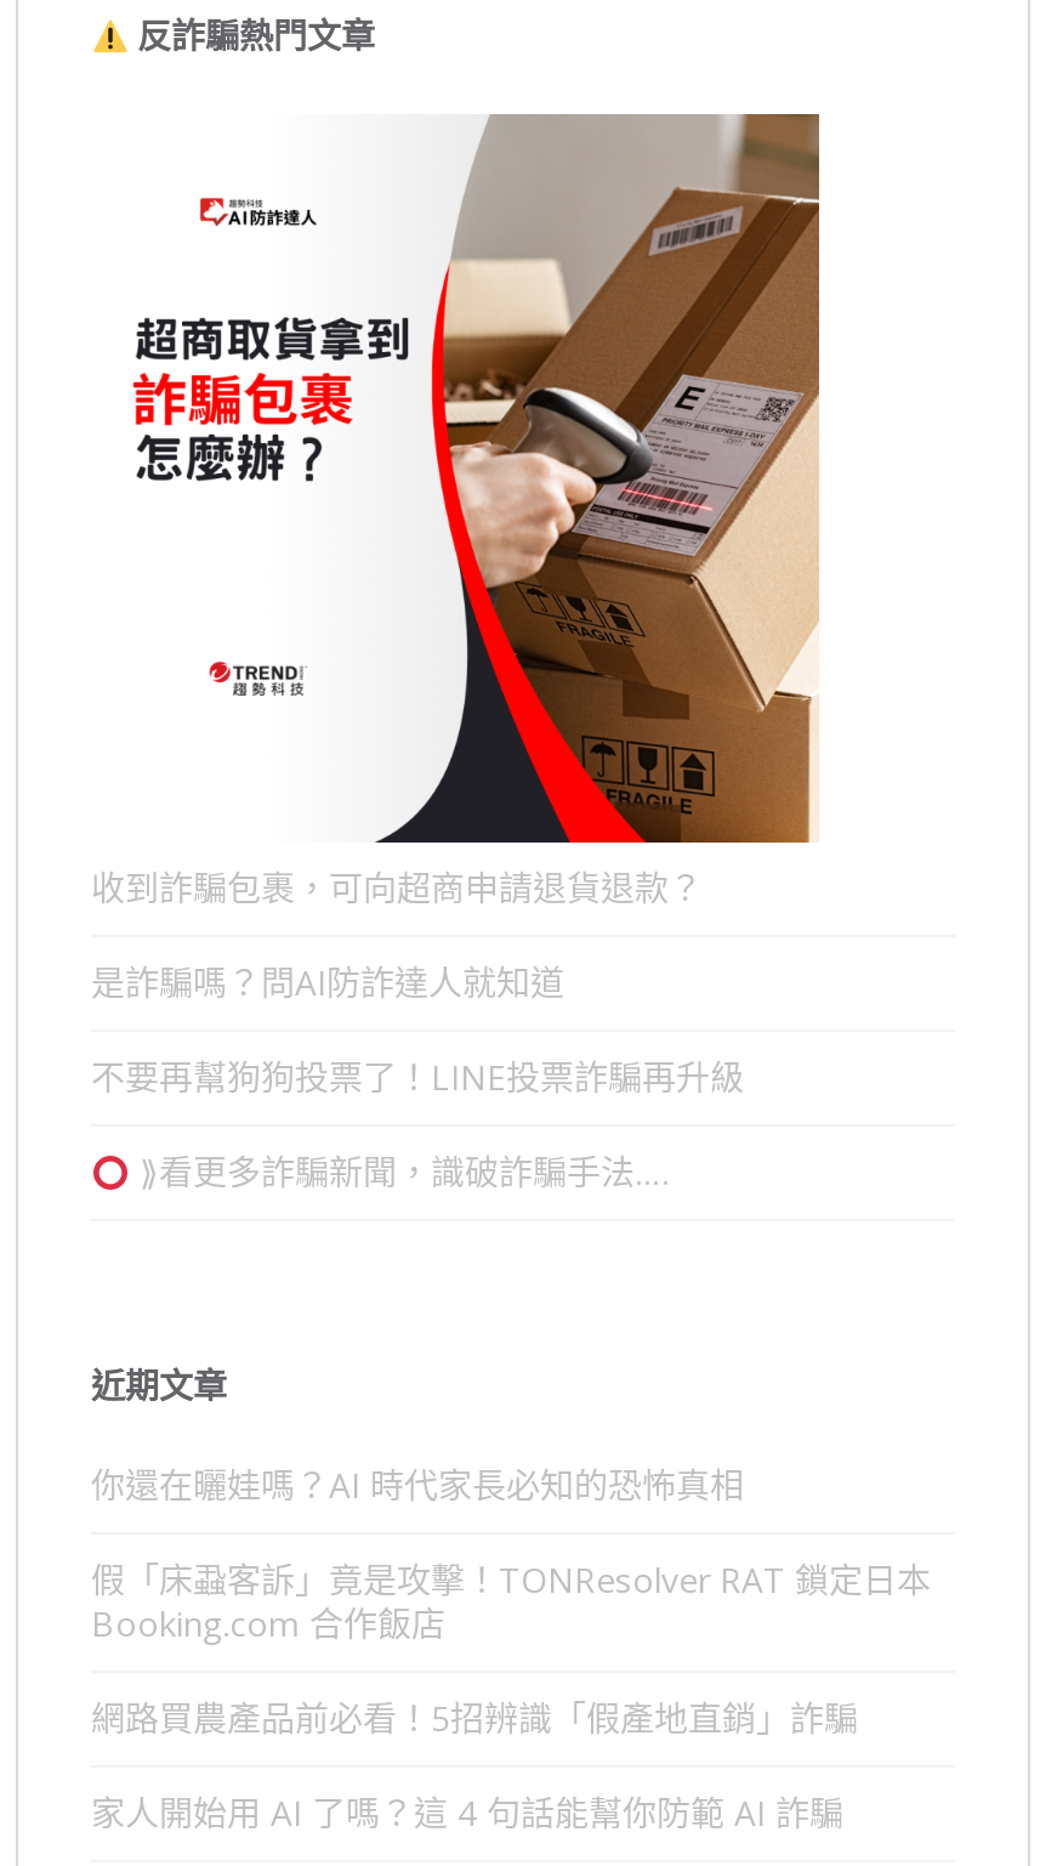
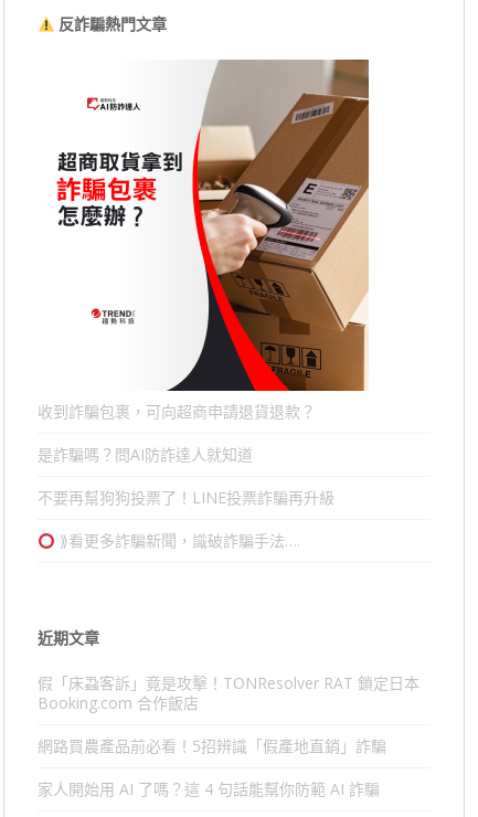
[91,1462,744,1509] 你還在曬娃嗎？AI 時代家長必知的恐怖真相 -> none

